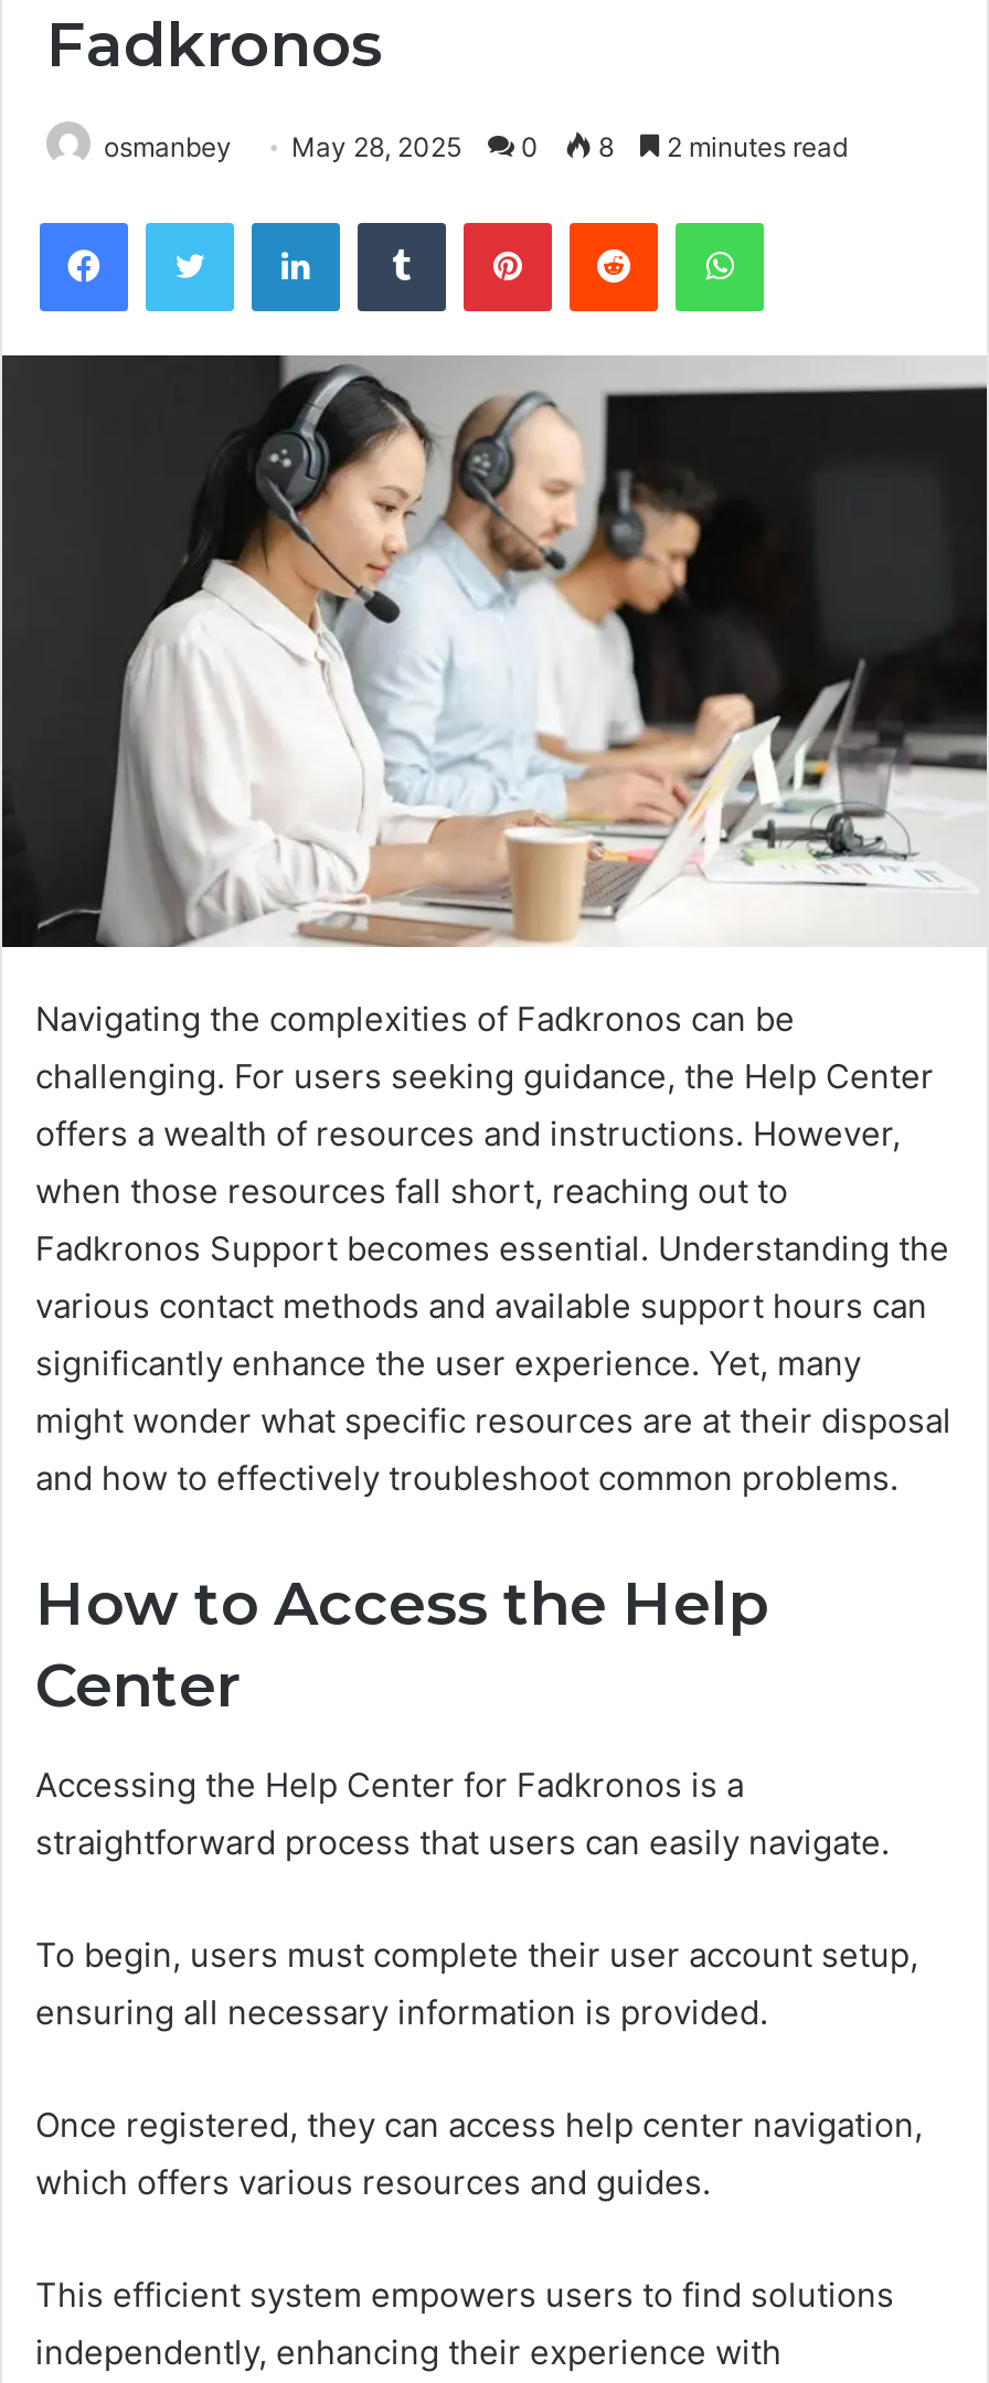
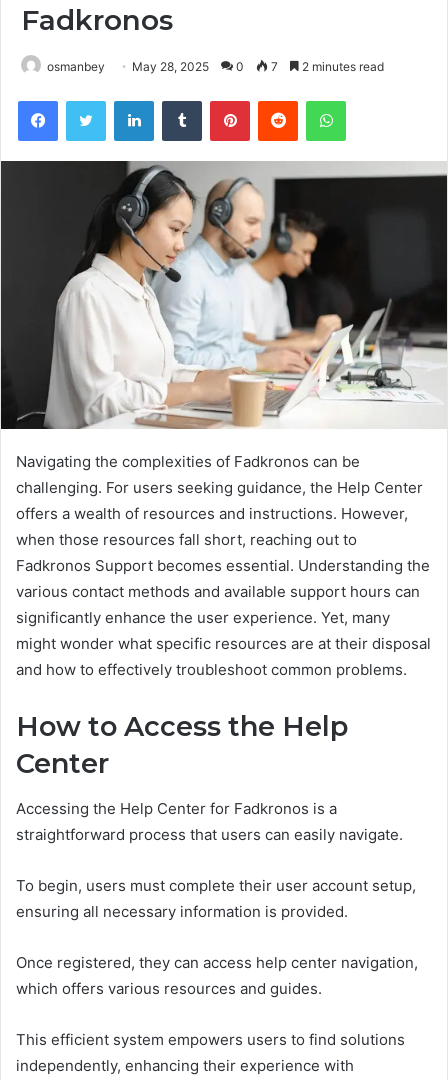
[104,129,848,162] osmanbey May 28, 2025 0 8 2 minutes read -> [47,59,384,74] osmanbey May 28, 2025 0 7 2 minutes read

